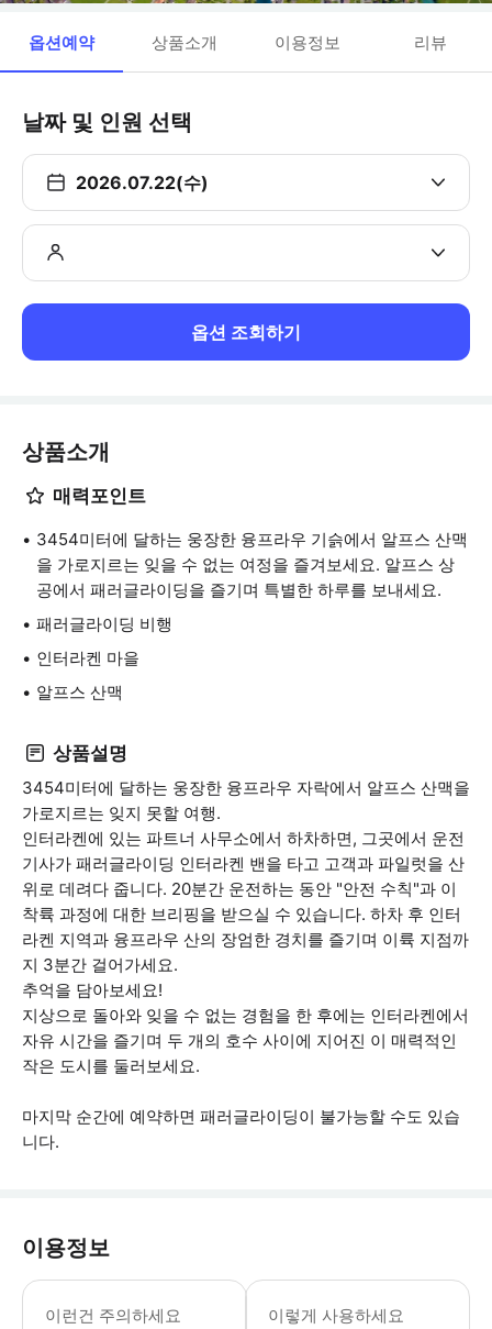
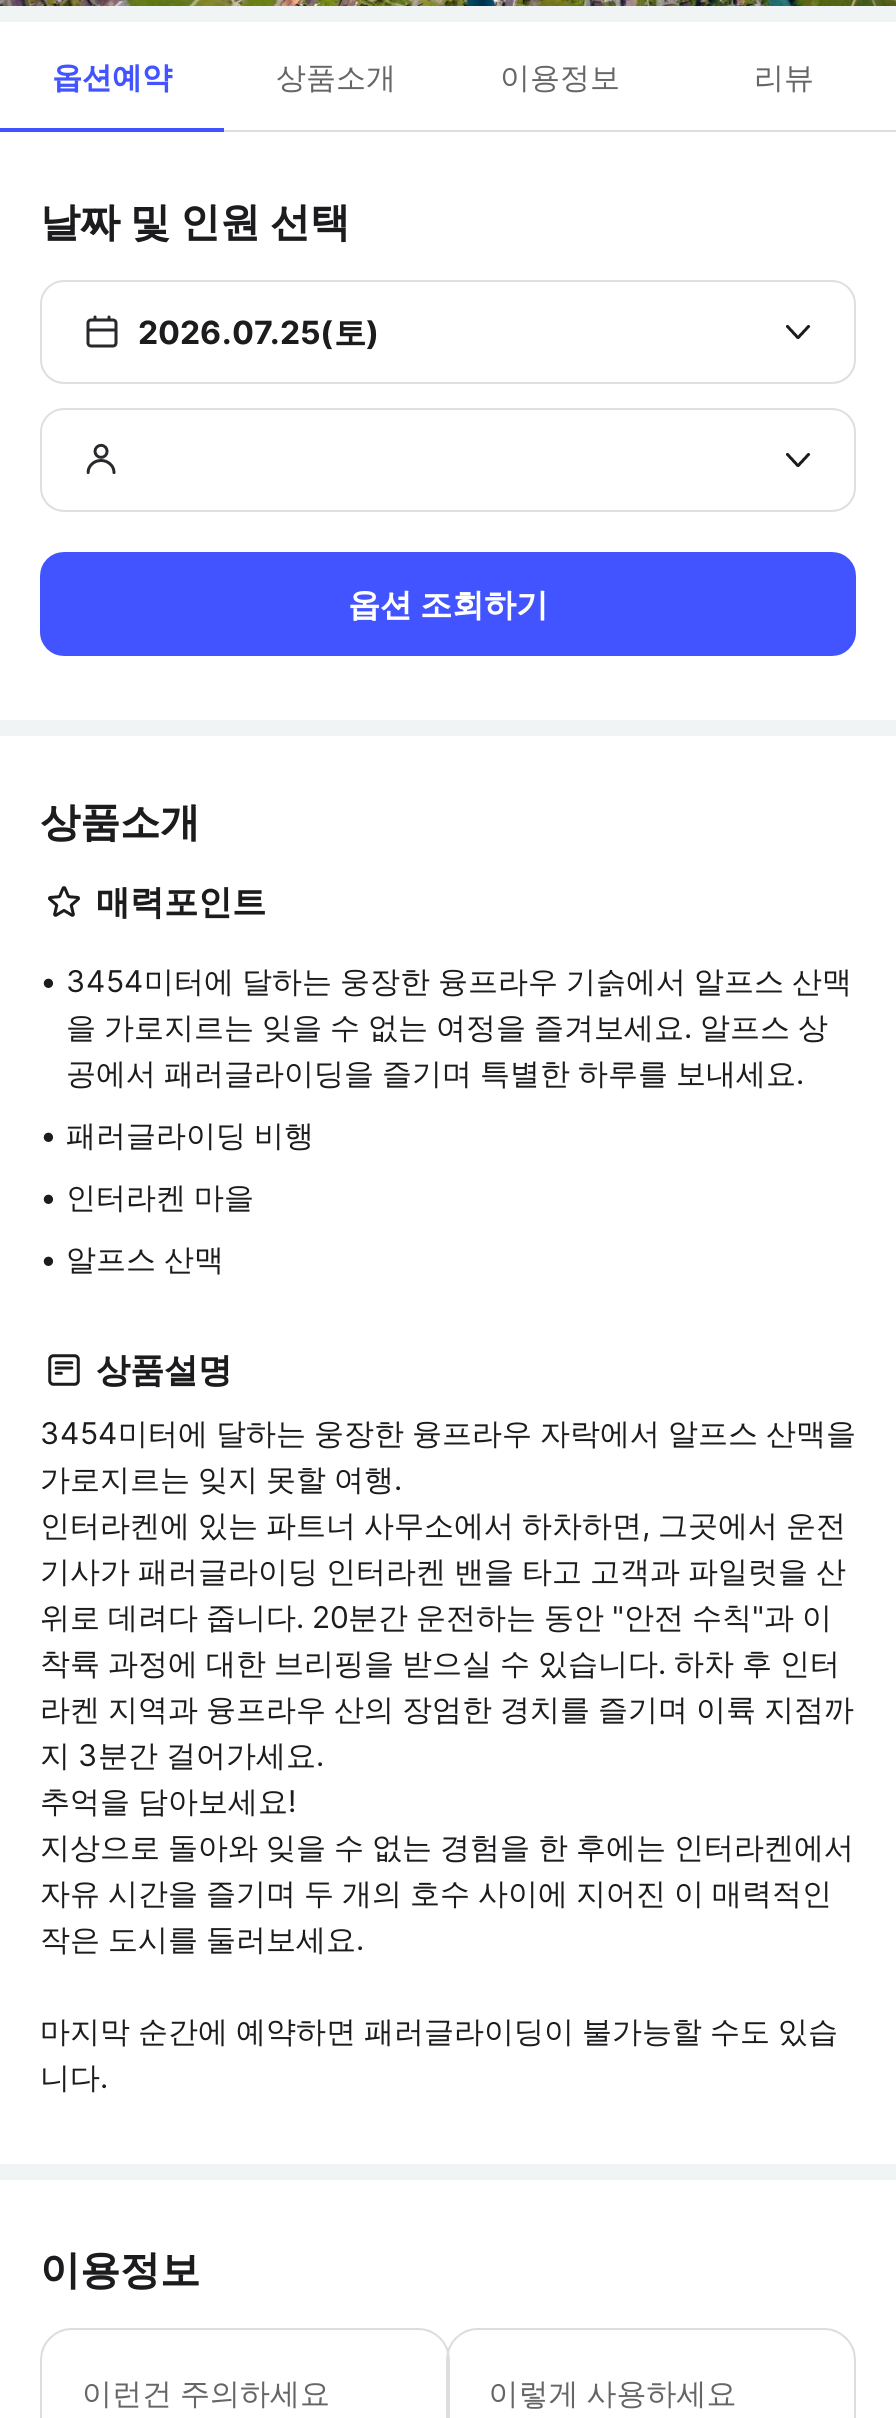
[76,171,209,193] 2026.07.22(수) -> [138,312,380,352] 2026.07.25(토)

